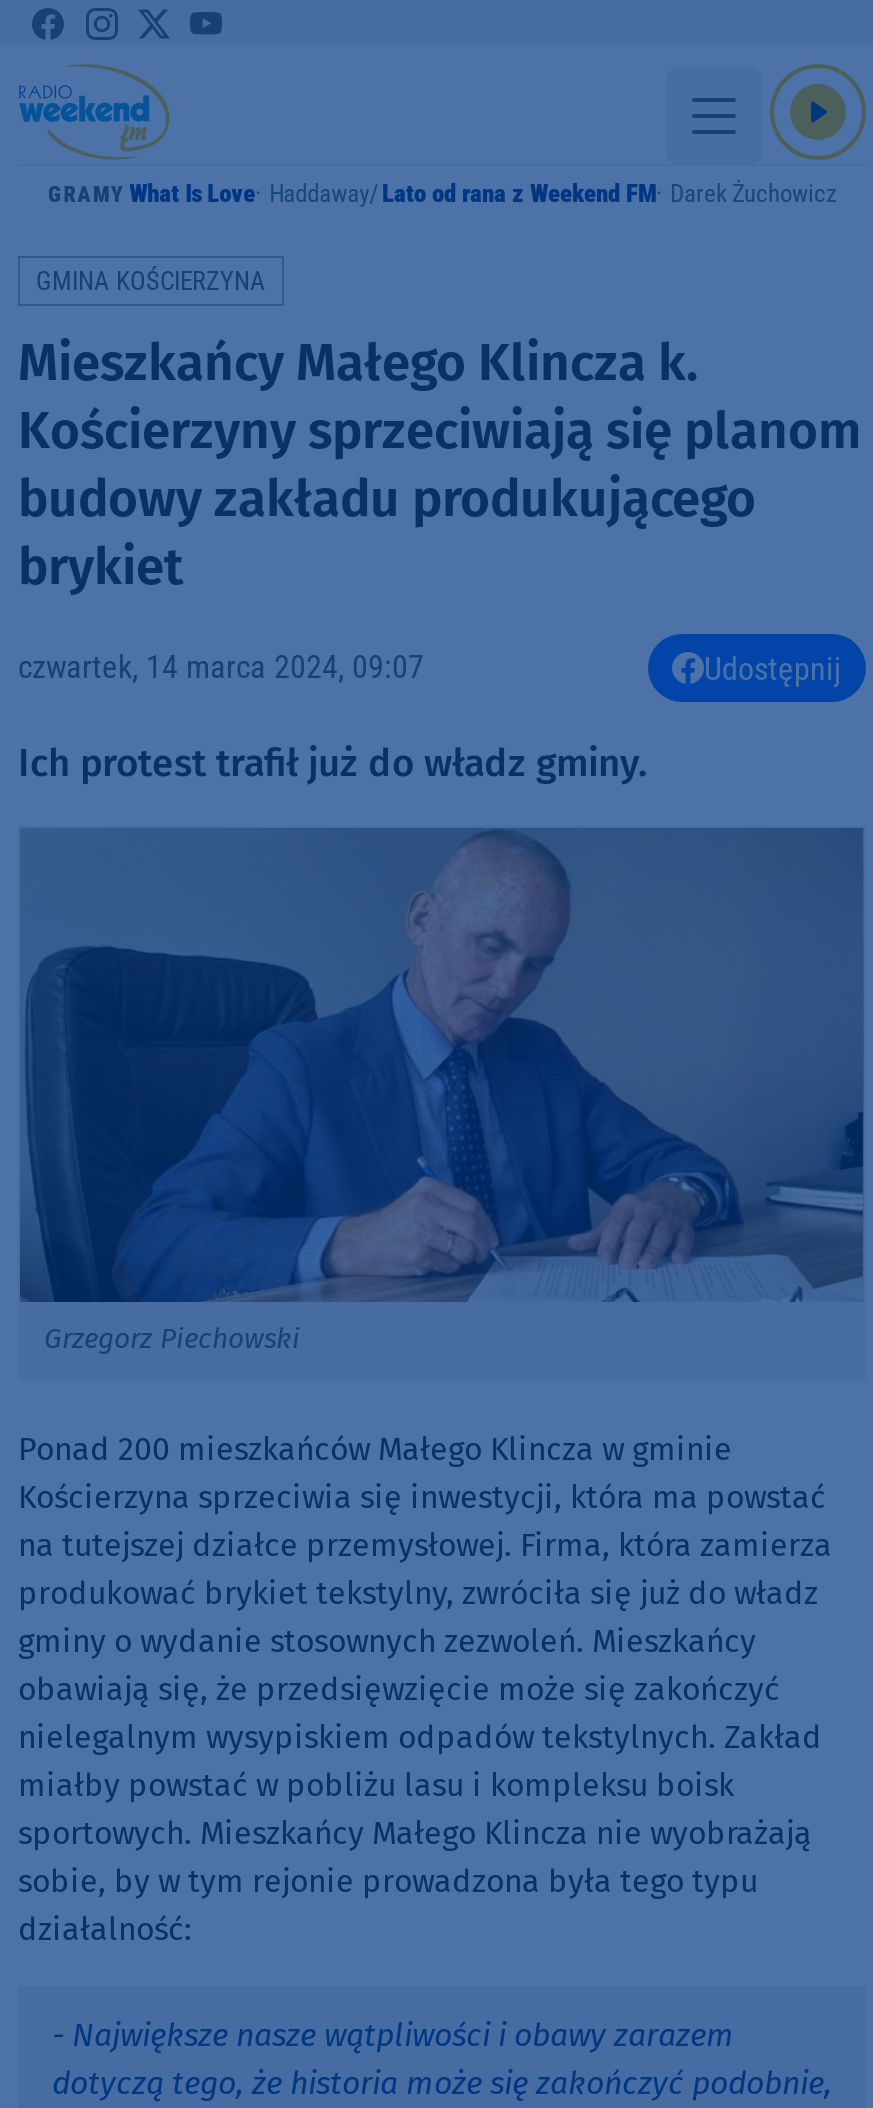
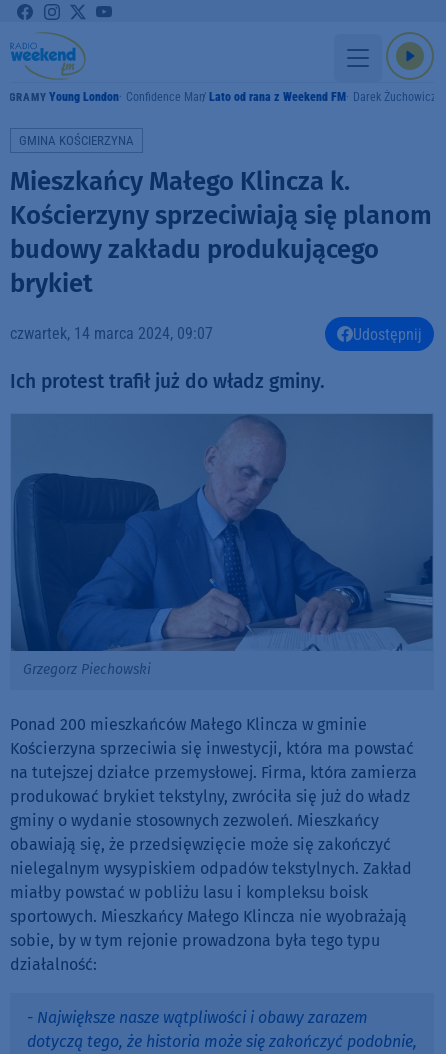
[48,178,836,208] GRAMY What Is Love Haddaway Lato od rana z Weekend FM Darek Żuchowicz -> [9,89,436,104] GRAMY Young London Confidence Man Lato od rana z Weekend FM Darek Żuchowicz

